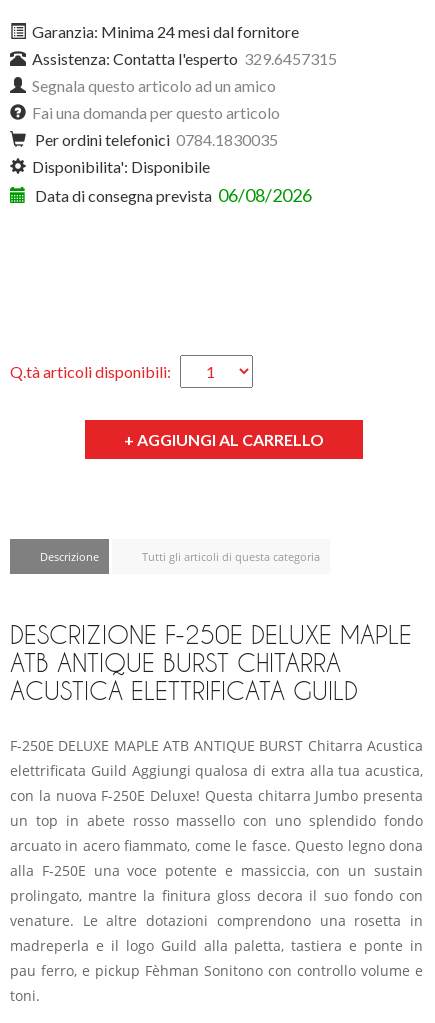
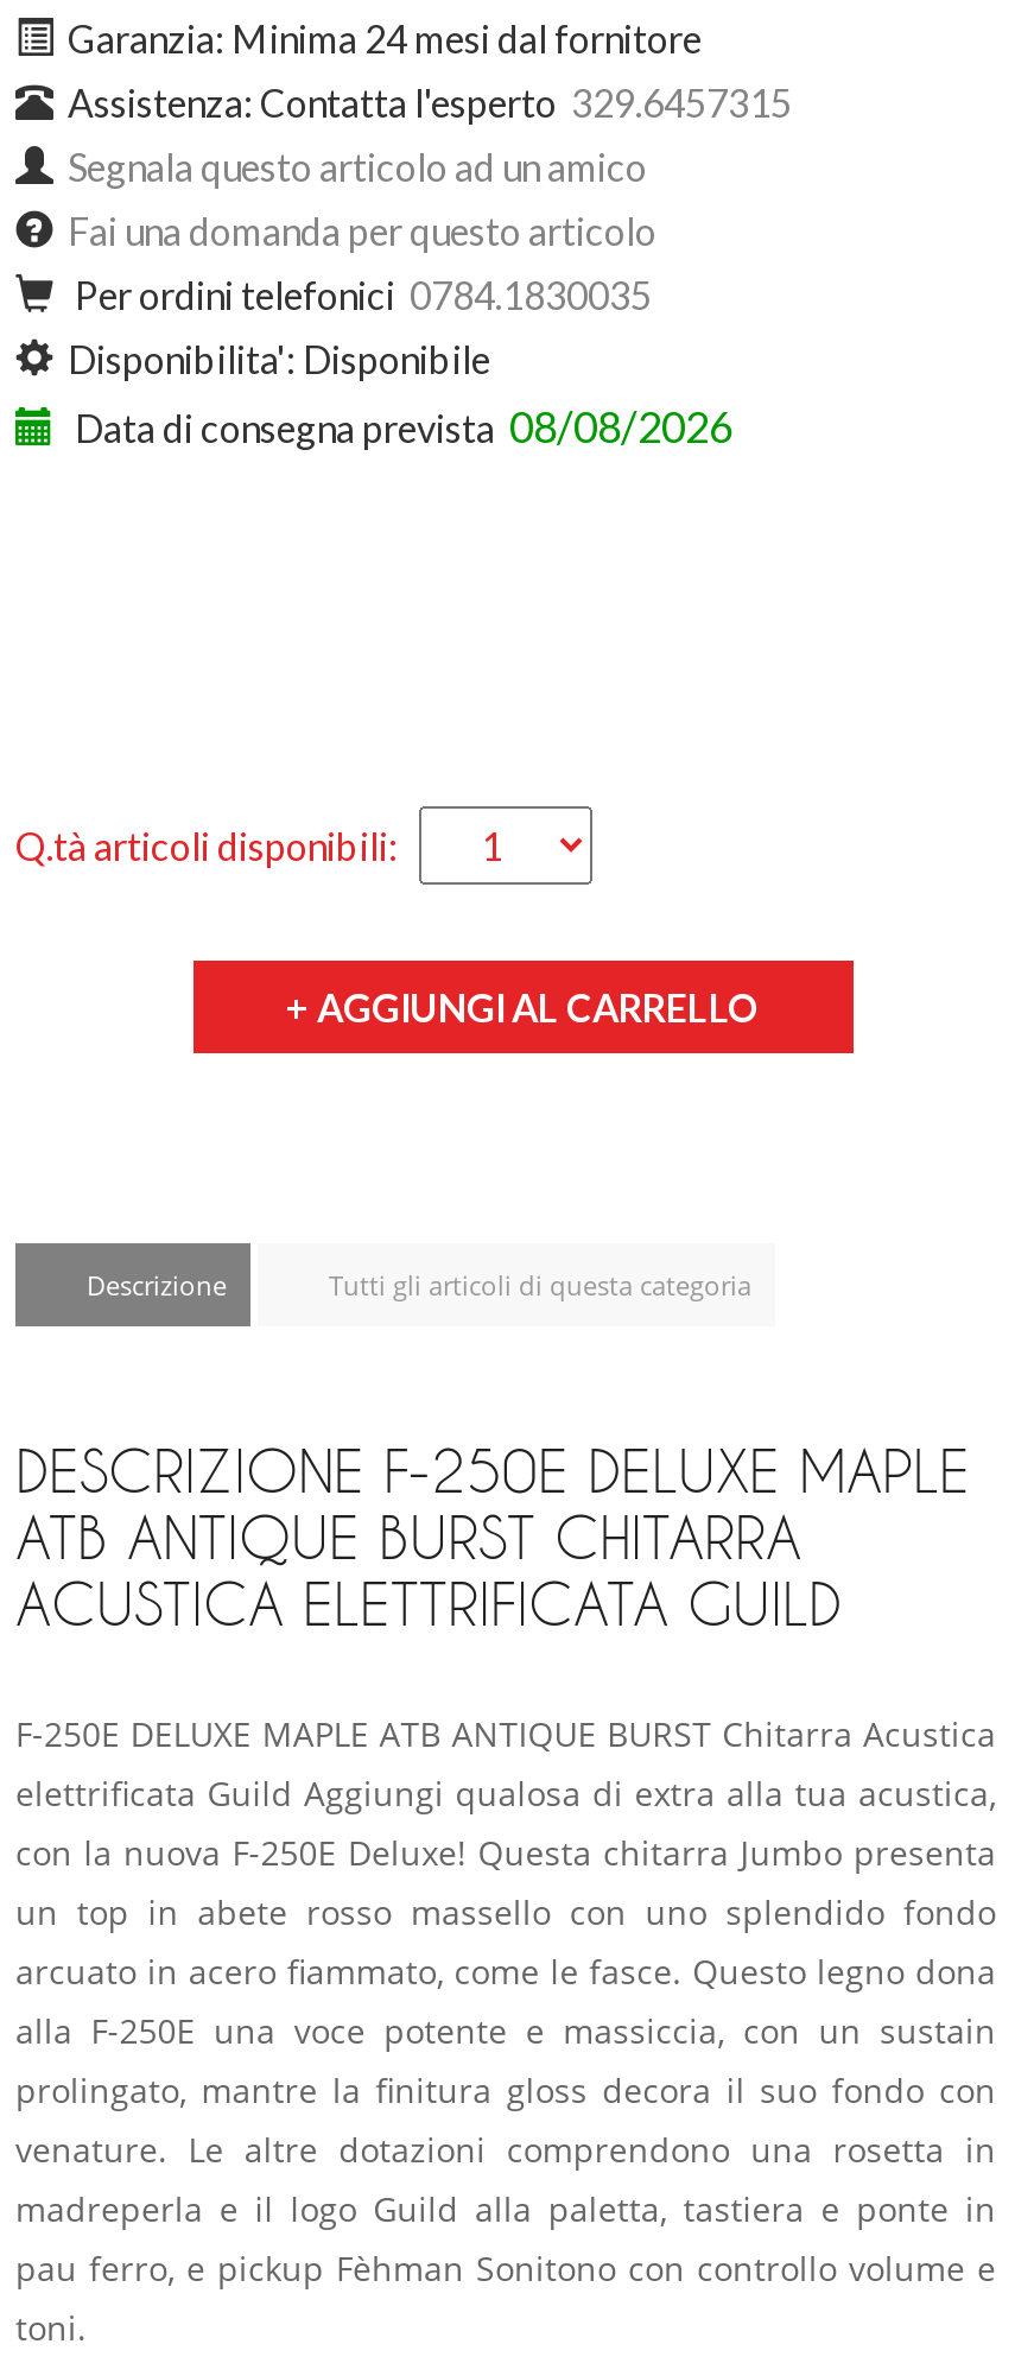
[32,184,312,206] Data di consegna prevista 06/08/2026 -> [68,400,732,452] Data di consegna prevista 08/08/2026

